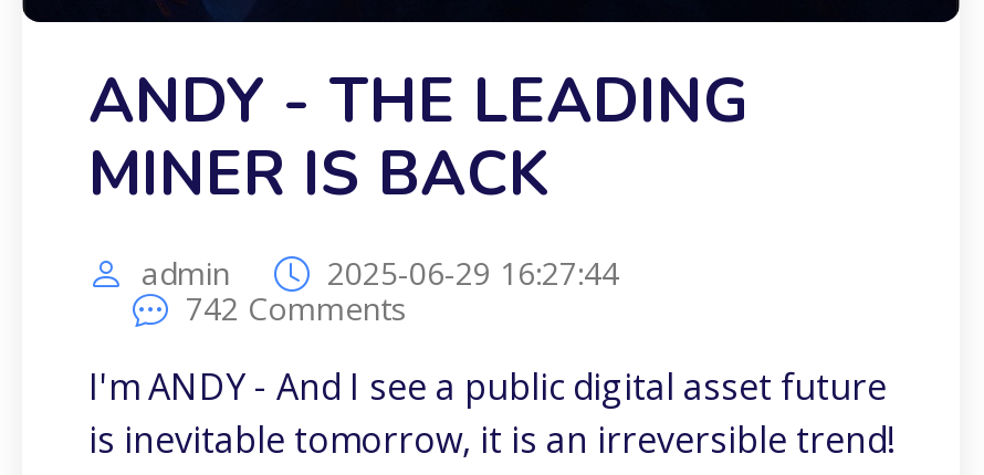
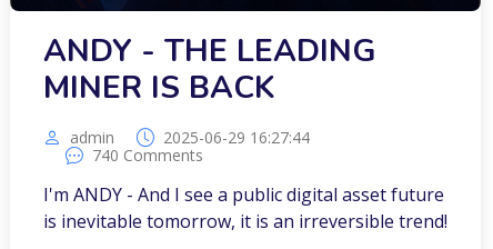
[186,288,407,330] 742 Comments -> [92,145,203,166] 740 Comments

